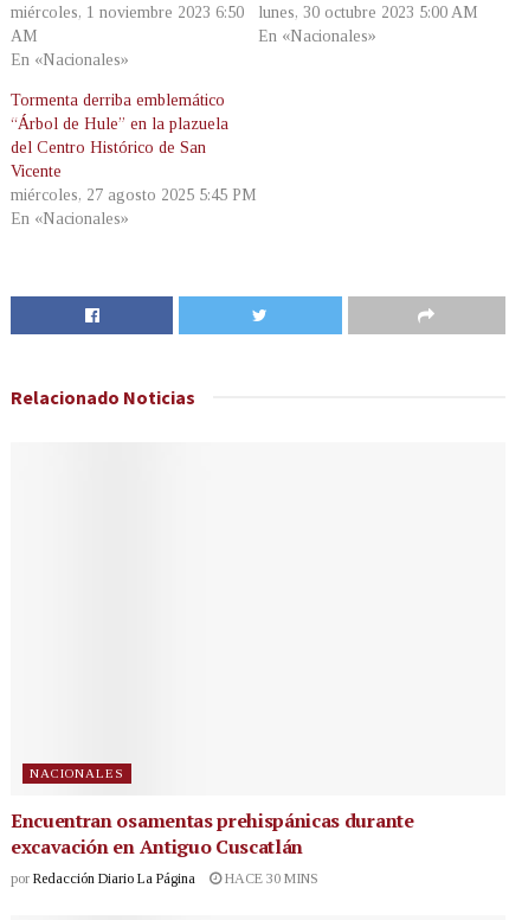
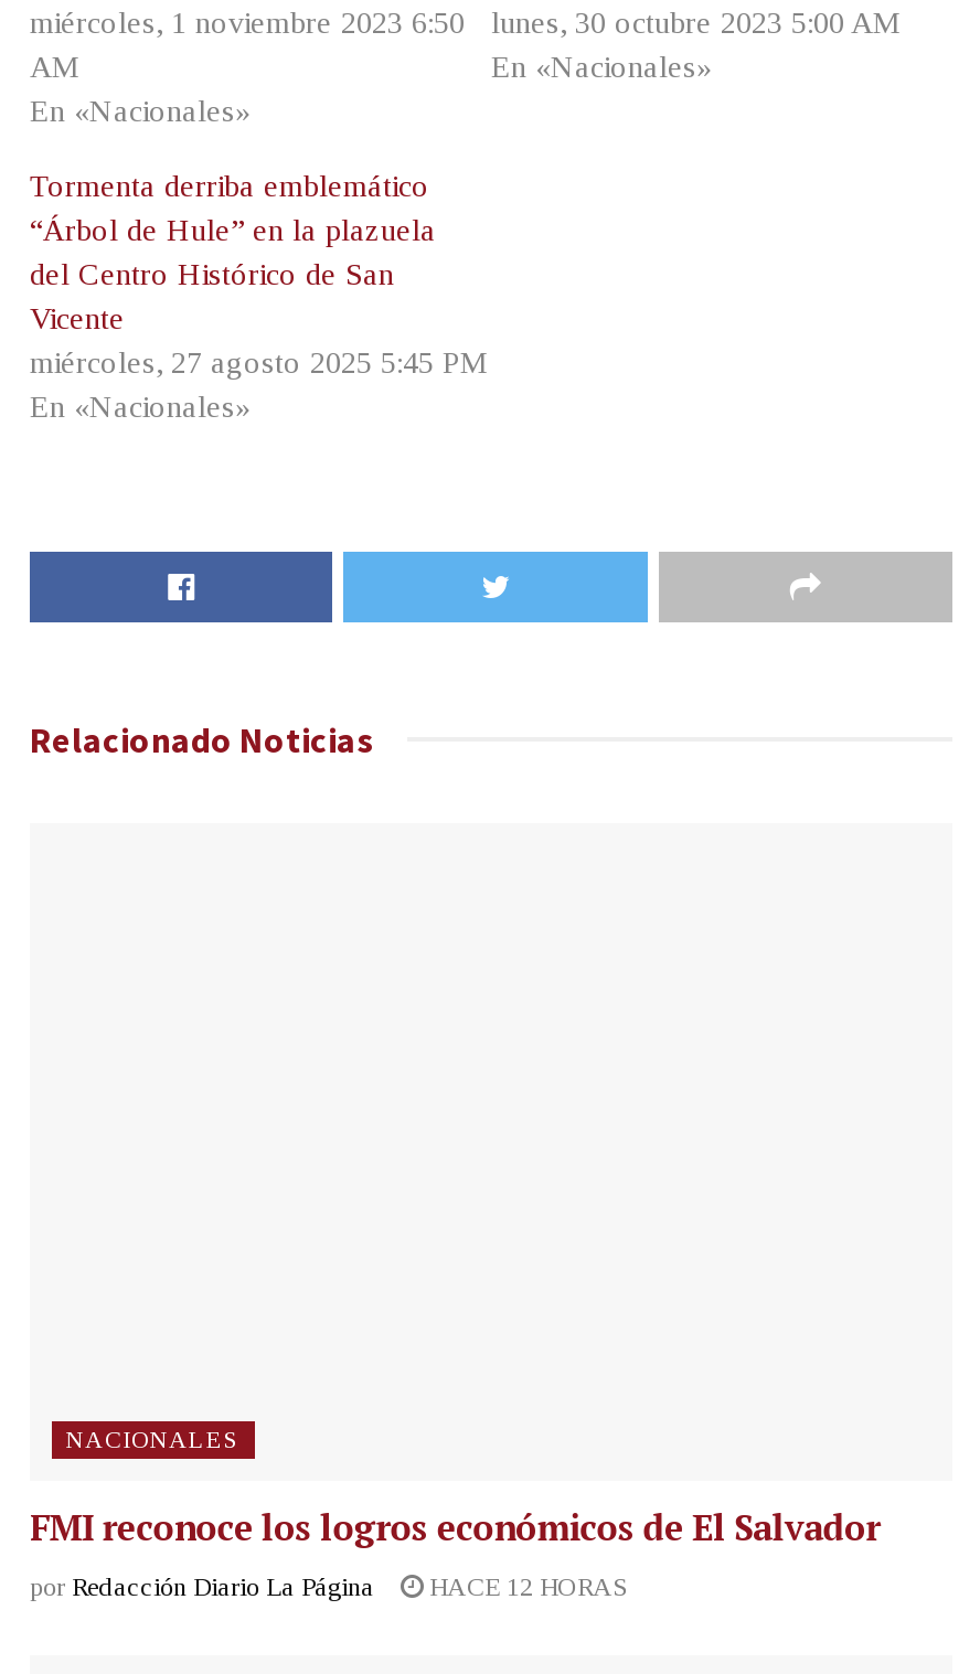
[11,808,414,860] Encuentran osamentas prehispánicas durante | excavación en Antiguo Cuscatlán -> [30,1504,880,1552] FMI reconoce los logros económicos de El Salvador
[11,871,318,887] por Redacción Diario La Página HACE 30 MINS -> [30,1572,628,1603] por Redacción Diario La Página HACE 12 HORAS

